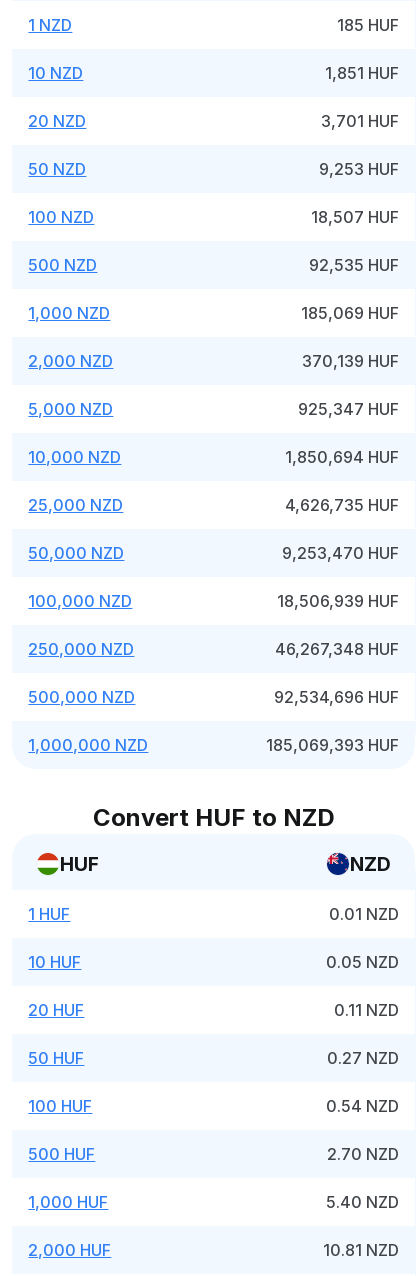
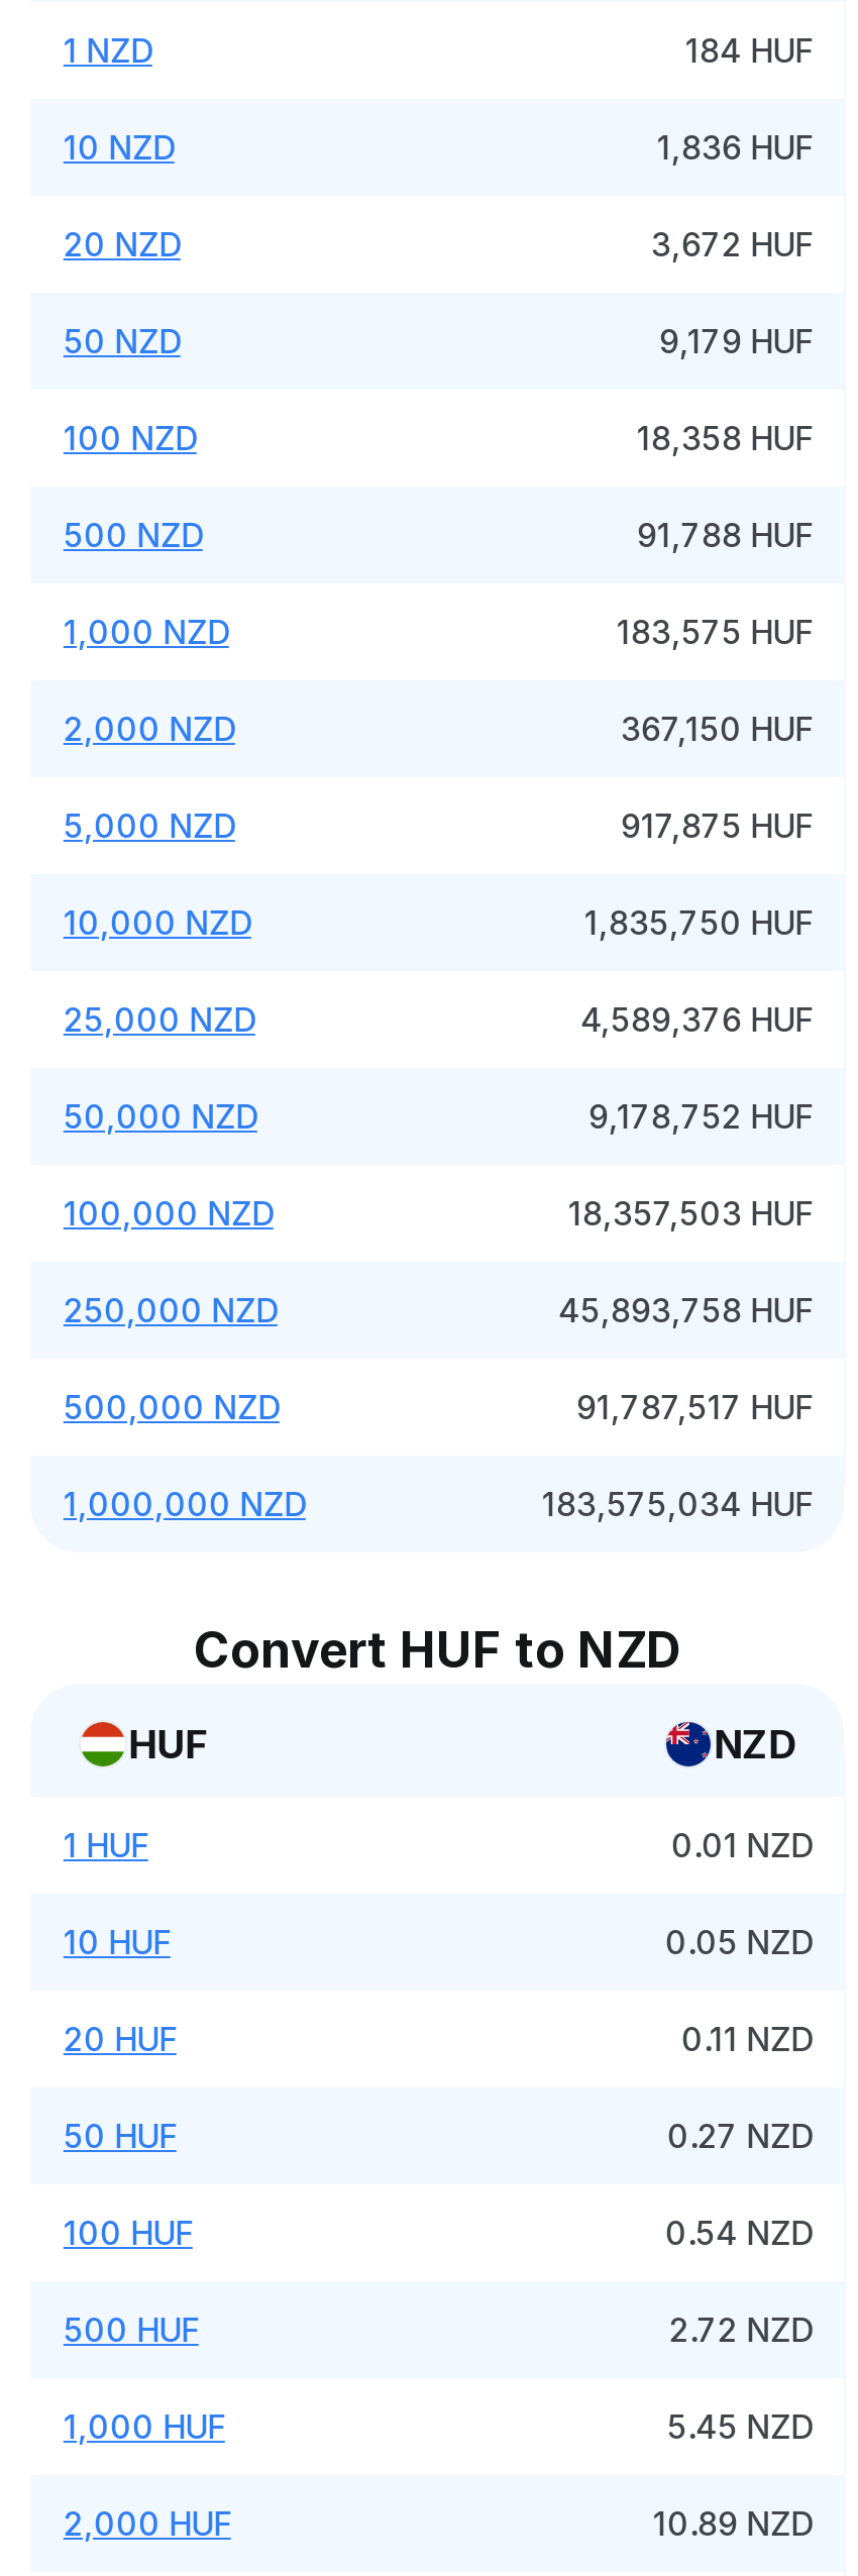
[337,15,399,35] 185 HUF -> [685,30,812,71] 184 HUF
[325,63,399,83] 1,851 HUF -> [657,127,812,168] 1,836 HUF
[321,111,399,131] 3,701 HUF -> [651,224,812,264] 3,672 HUF
[319,159,399,179] 9,253 HUF -> [659,321,812,361] 9,179 HUF
[311,207,399,227] 18,507 HUF -> [637,418,812,458] 18,358 HUF
[309,255,399,275] 92,535 HUF -> [637,515,812,555] 91,788 HUF
[301,303,399,323] 185,069 HUF -> [617,612,812,652] 183,575 HUF
[302,351,399,371] 370,139 HUF -> [621,709,812,749] 367,150 HUF
[298,399,399,419] 925,347 HUF -> [621,806,812,846] 917,875 HUF
[285,447,399,467] 1,850,694 HUF -> [584,902,812,943] 1,835,750 HUF
[285,495,399,515] 4,626,735 HUF -> [580,999,812,1040] 4,589,376 HUF
[282,543,399,563] 9,253,470 HUF -> [588,1096,812,1137] 9,178,752 HUF
[277,591,399,611] 18,506,939 HUF -> [568,1193,812,1233] 18,357,503 HUF
[275,639,399,659] 46,267,348 HUF -> [558,1290,812,1330] 45,893,758 HUF
[274,687,399,707] 92,534,696 HUF -> [576,1387,812,1427] 91,787,517 HUF
[266,735,399,755] 185,069,393 HUF -> [542,1484,812,1524] 183,575,034 HUF
[327,1144,399,1164] 2.70 NZD -> [669,2310,812,2350] 2.72 NZD
[326,1192,399,1212] 5.40 NZD -> [667,2406,812,2447] 5.45 NZD
[323,1240,399,1260] 10.81 NZD -> [653,2503,812,2544] 10.89 NZD

